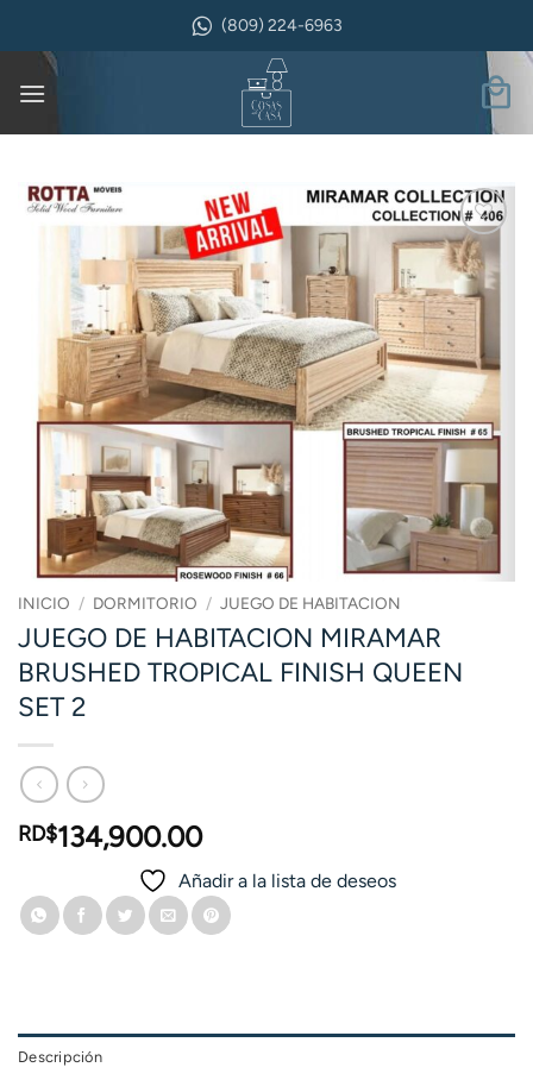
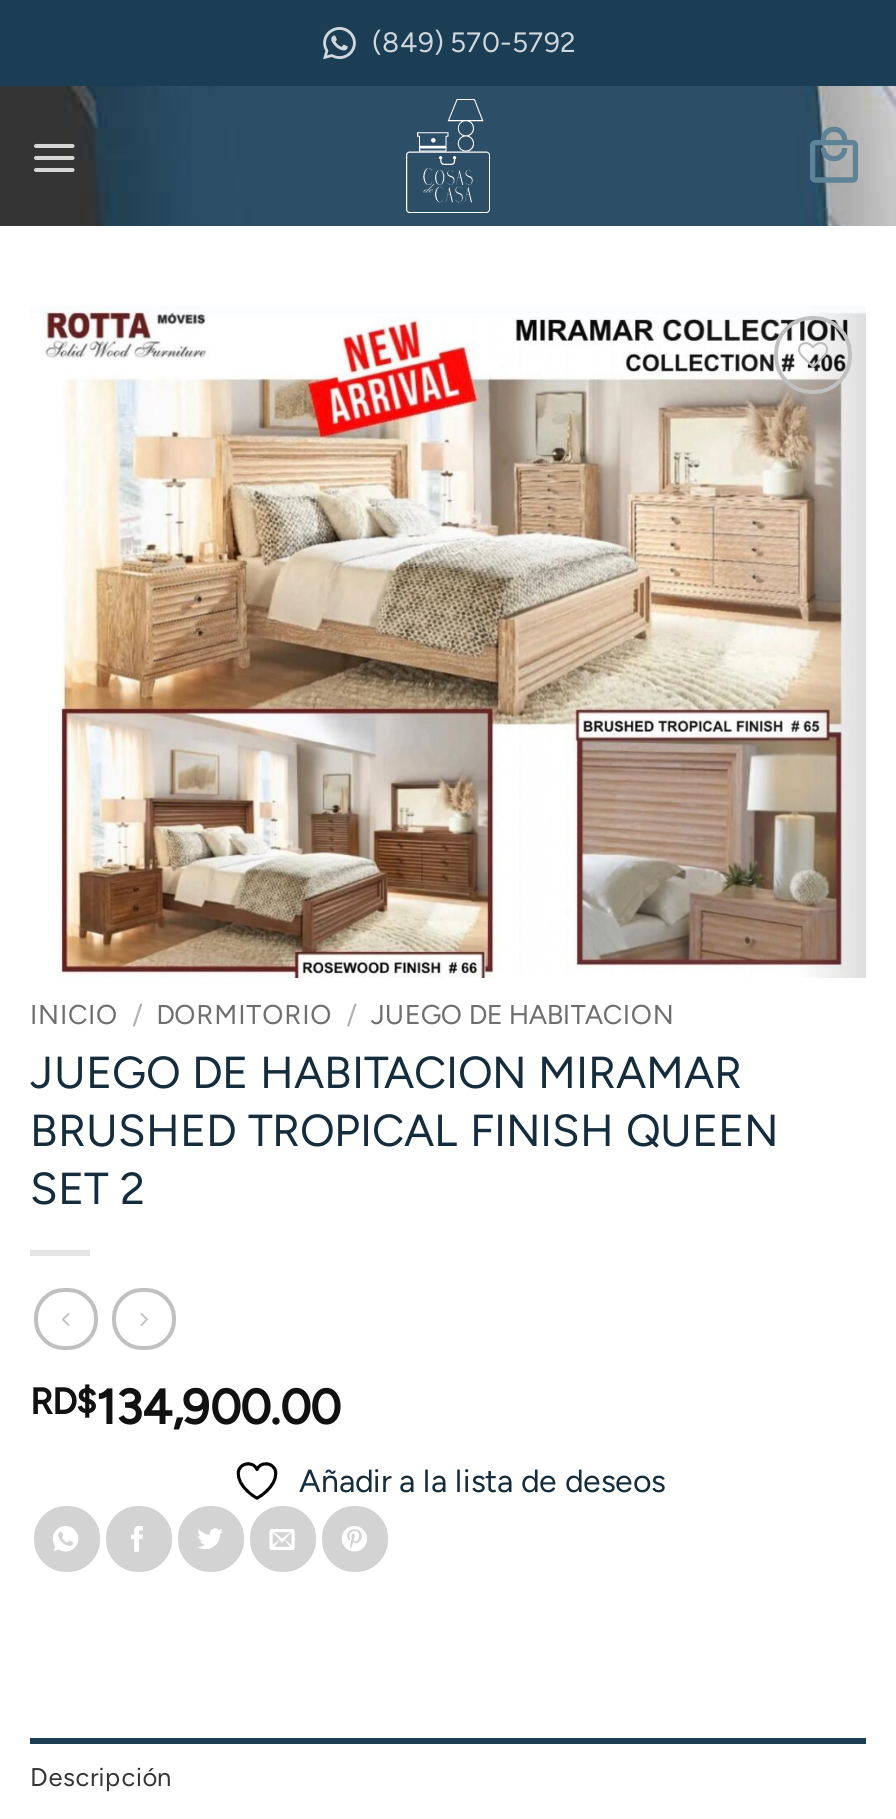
[221,15,343,35] (809) 224-6963 -> [372,25,576,59] (849) 570-5792

